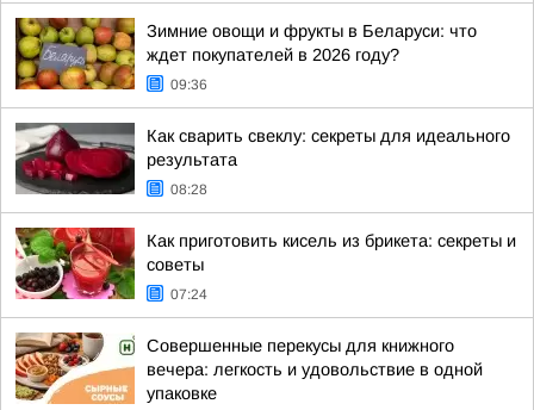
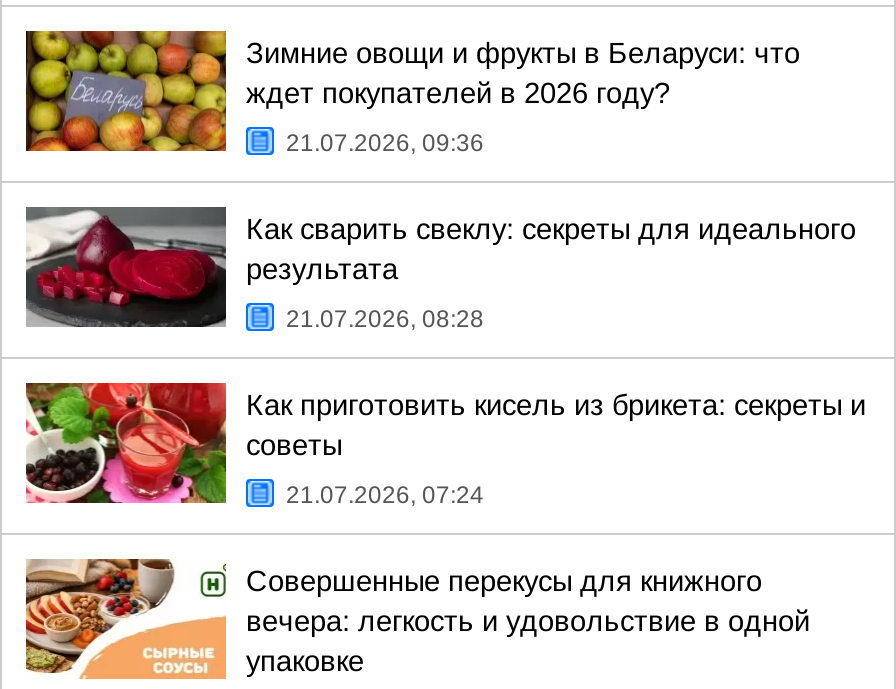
[170,76,207,93] 09:36 -> [286,129,484,157] 21.07.2026, 09:36
[170,181,207,198] 08:28 -> [286,305,484,333] 21.07.2026, 08:28
[170,286,207,303] 07:24 -> [286,481,484,509] 21.07.2026, 07:24

